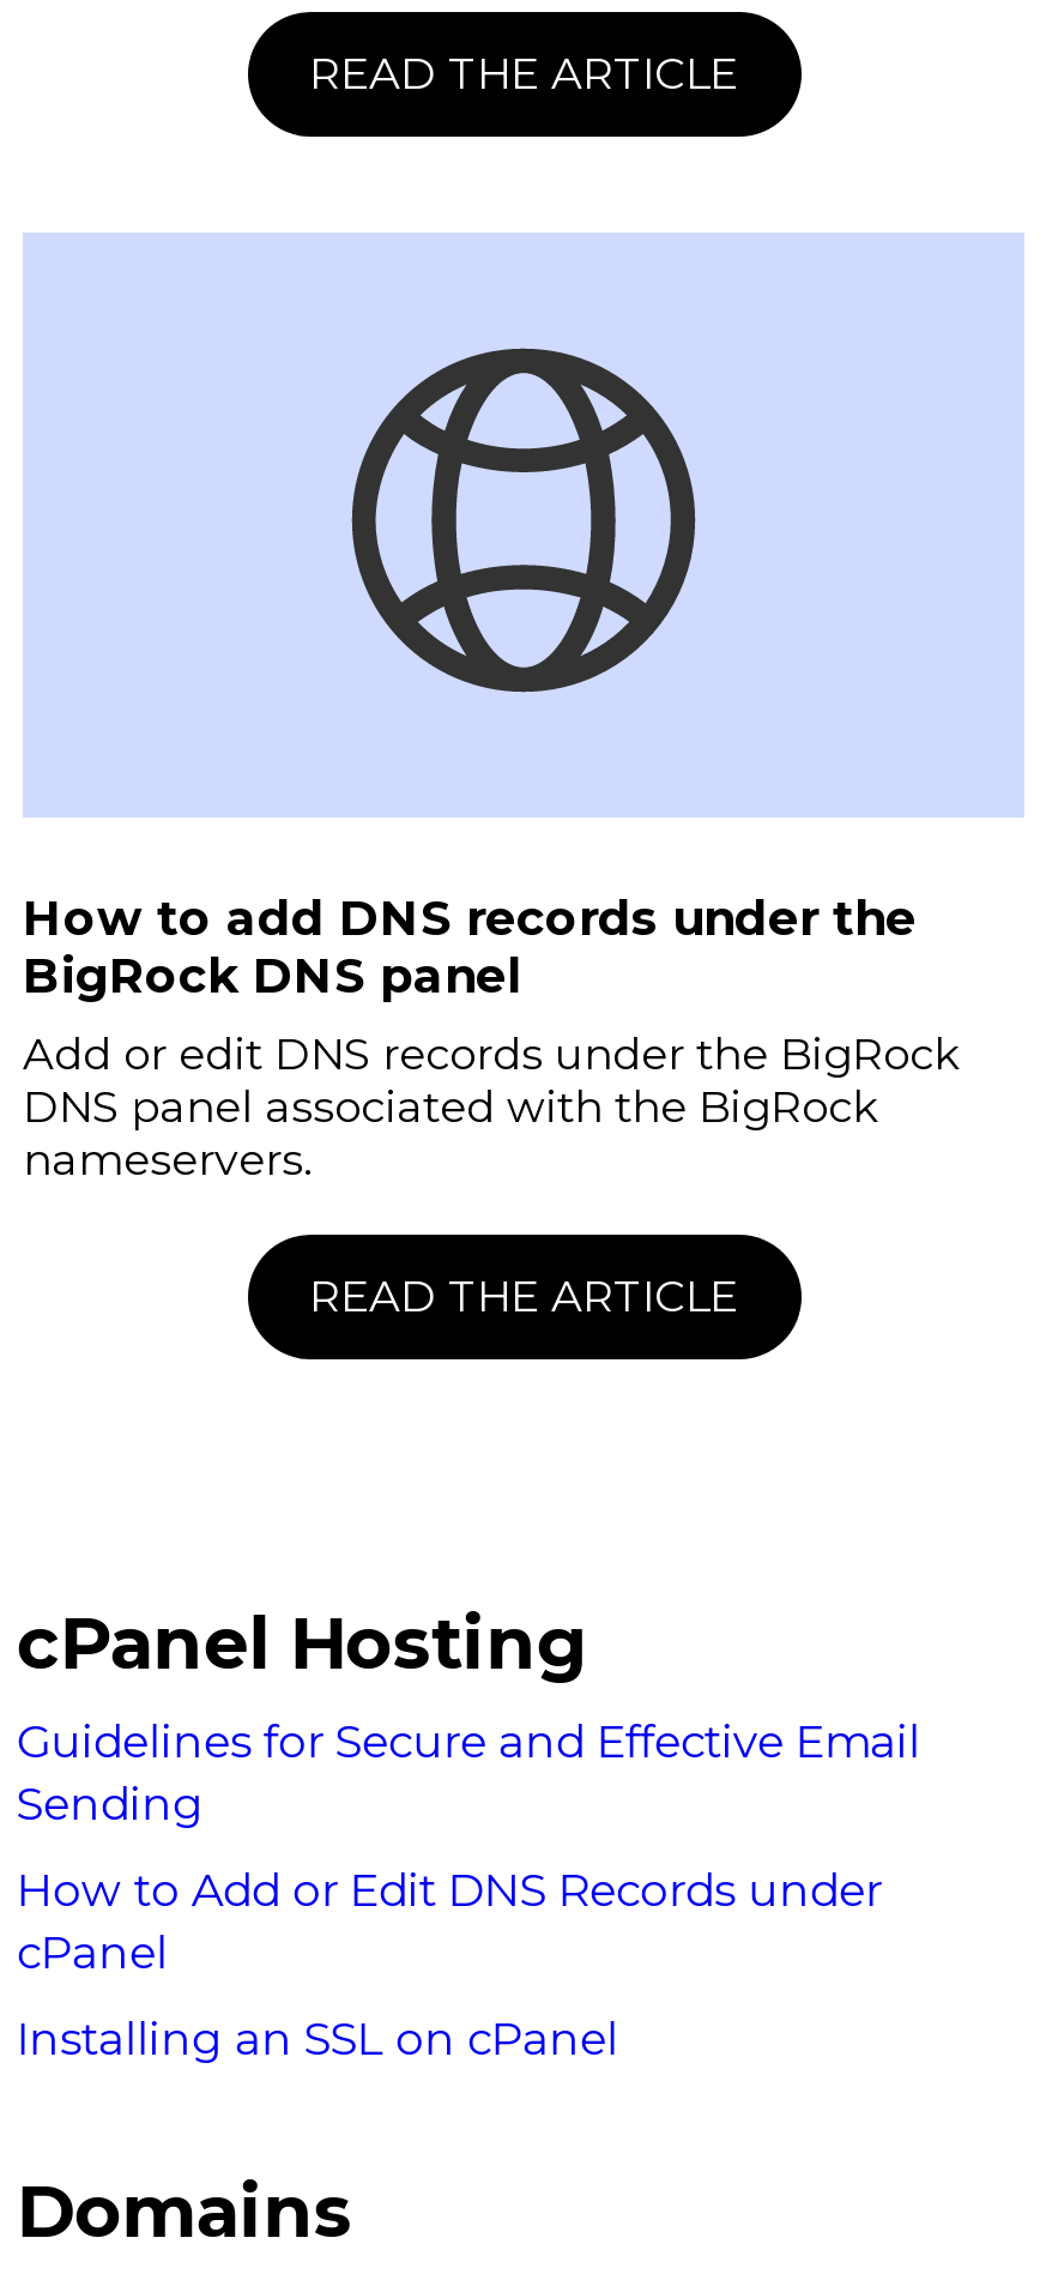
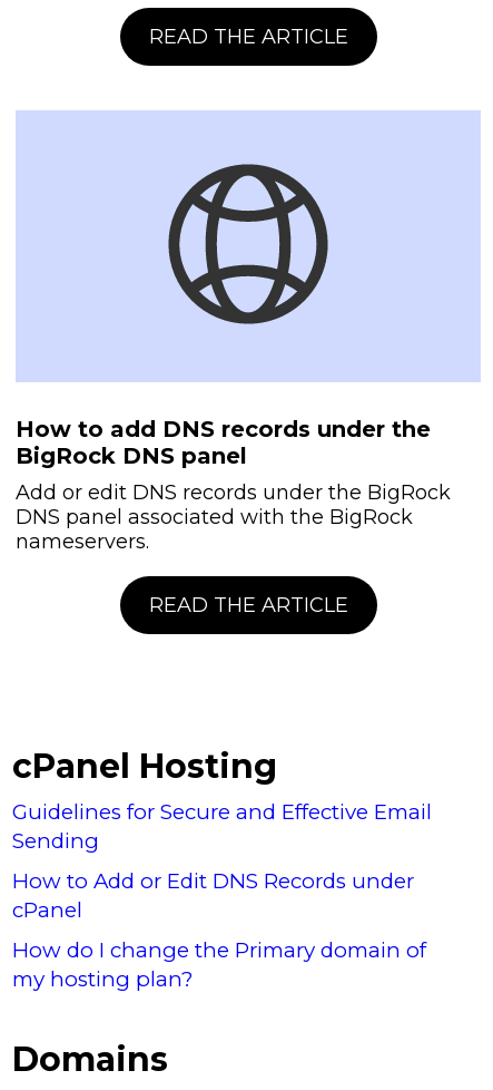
[17,2011,618,2067] Installing an SSL on cPanel -> [13,937,427,992] How do I change the Primary domain of | my hosting plan?

